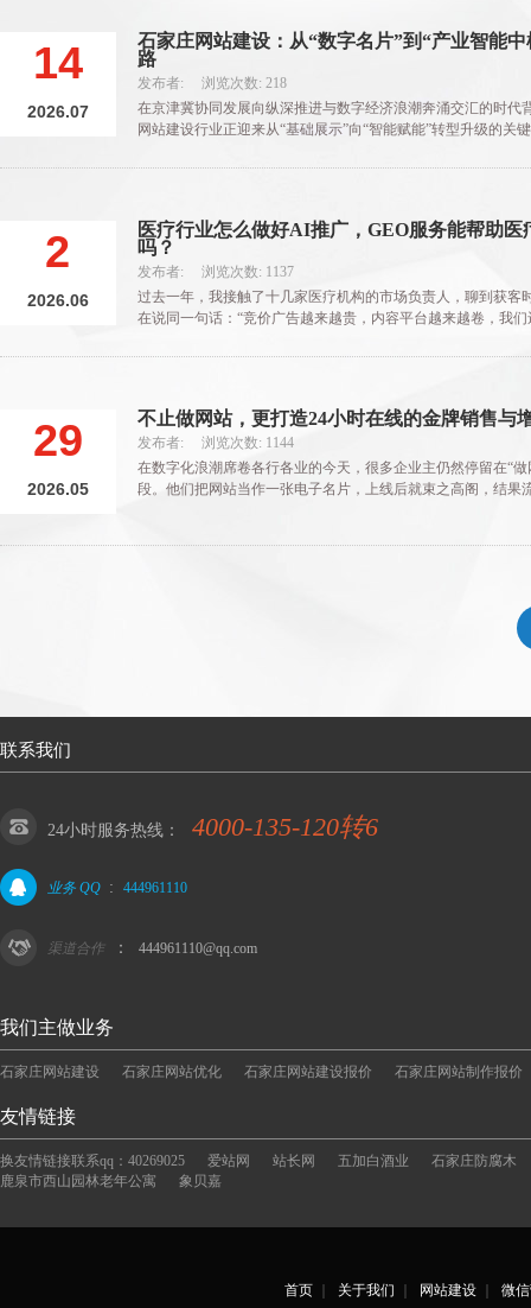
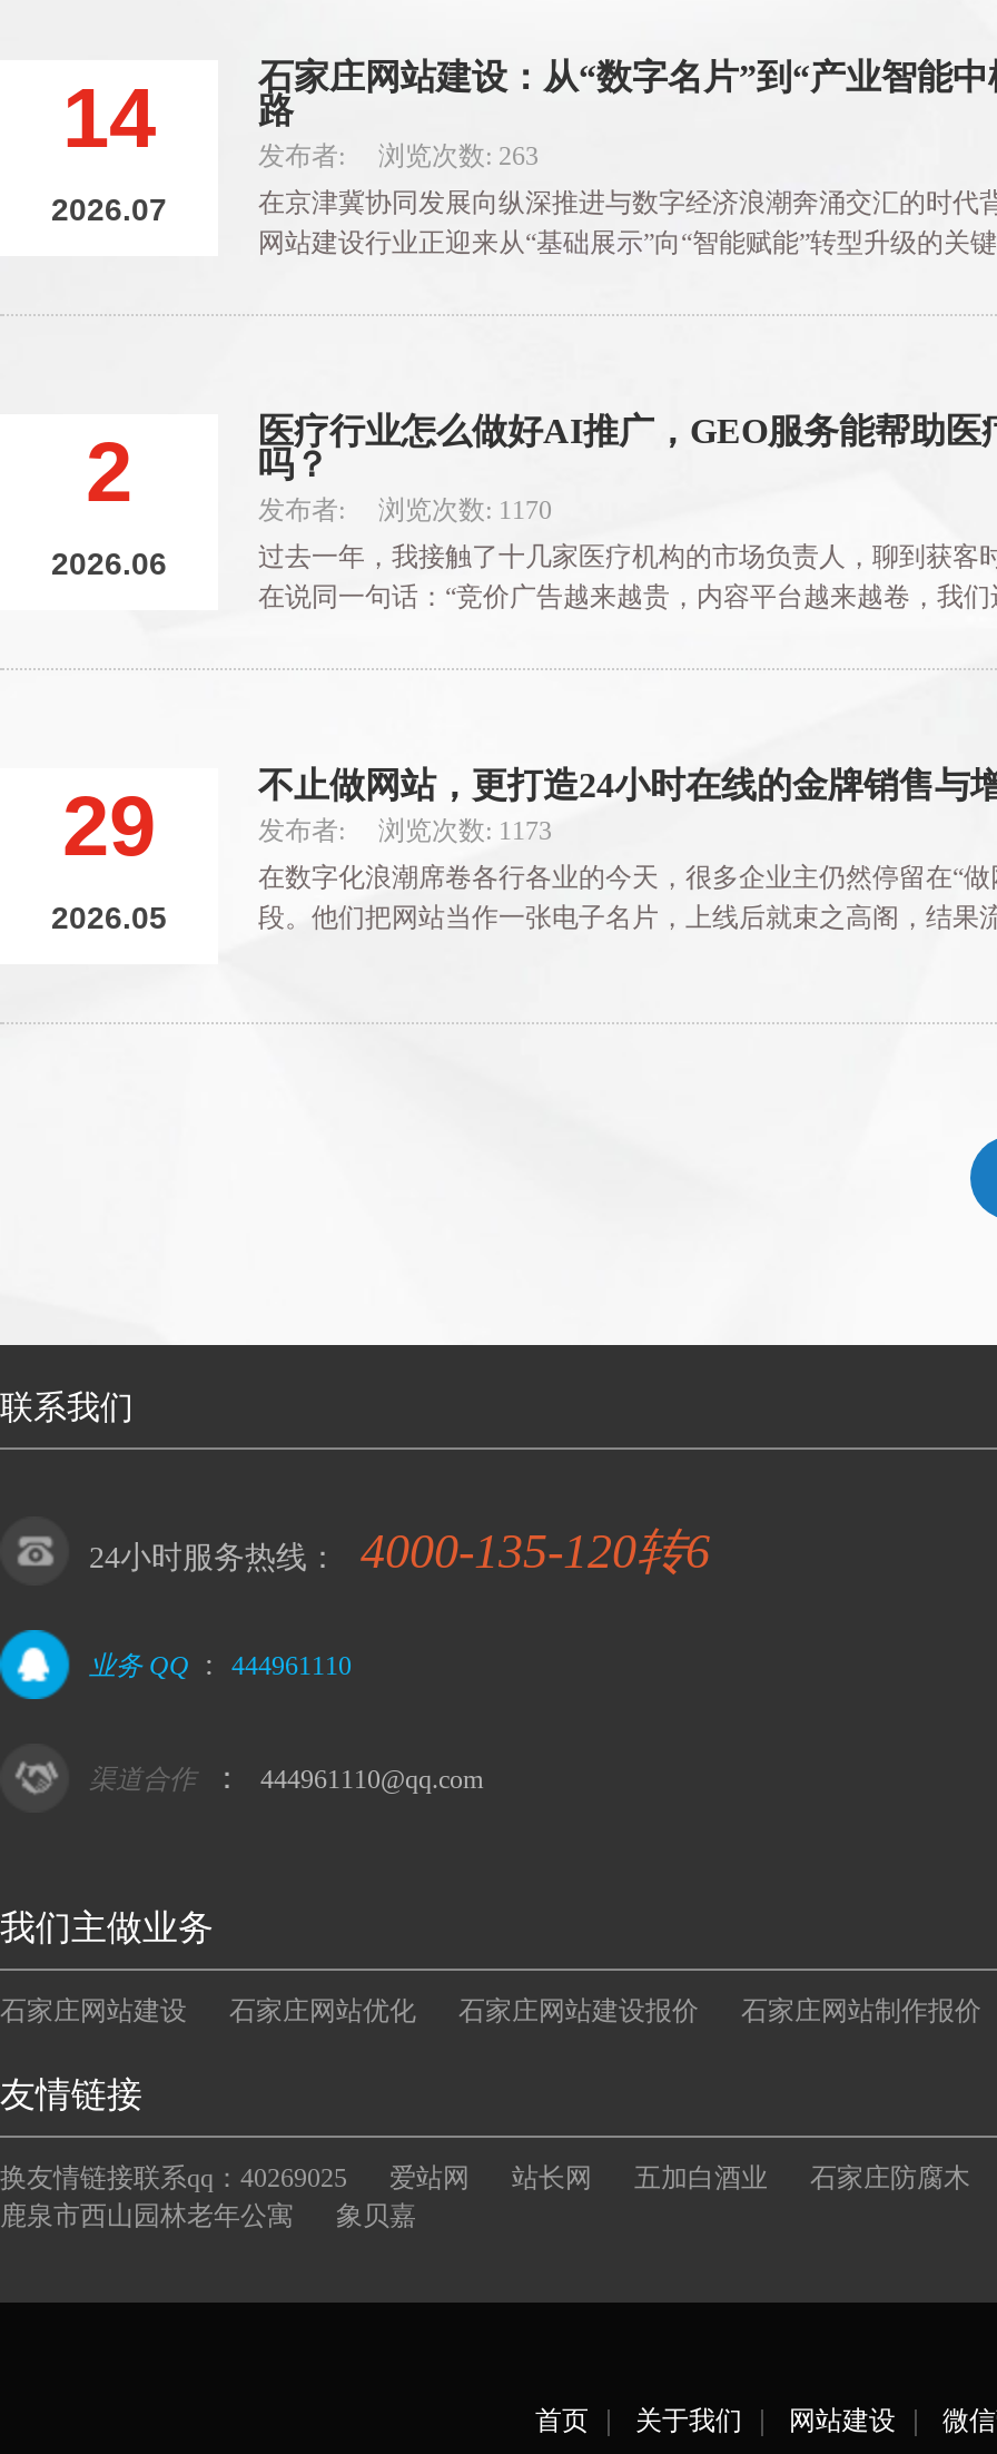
[137,75,287,92] 发布者: 浏览次数: 218 -> [258,141,539,172] 发布者: 浏览次数: 263
[137,264,294,280] 发布者: 浏览次数: 1137 -> [258,495,552,526] 发布者: 浏览次数: 1170
[137,435,294,451] 发布者: 浏览次数: 1144 -> [258,816,552,847] 发布者: 浏览次数: 1173

